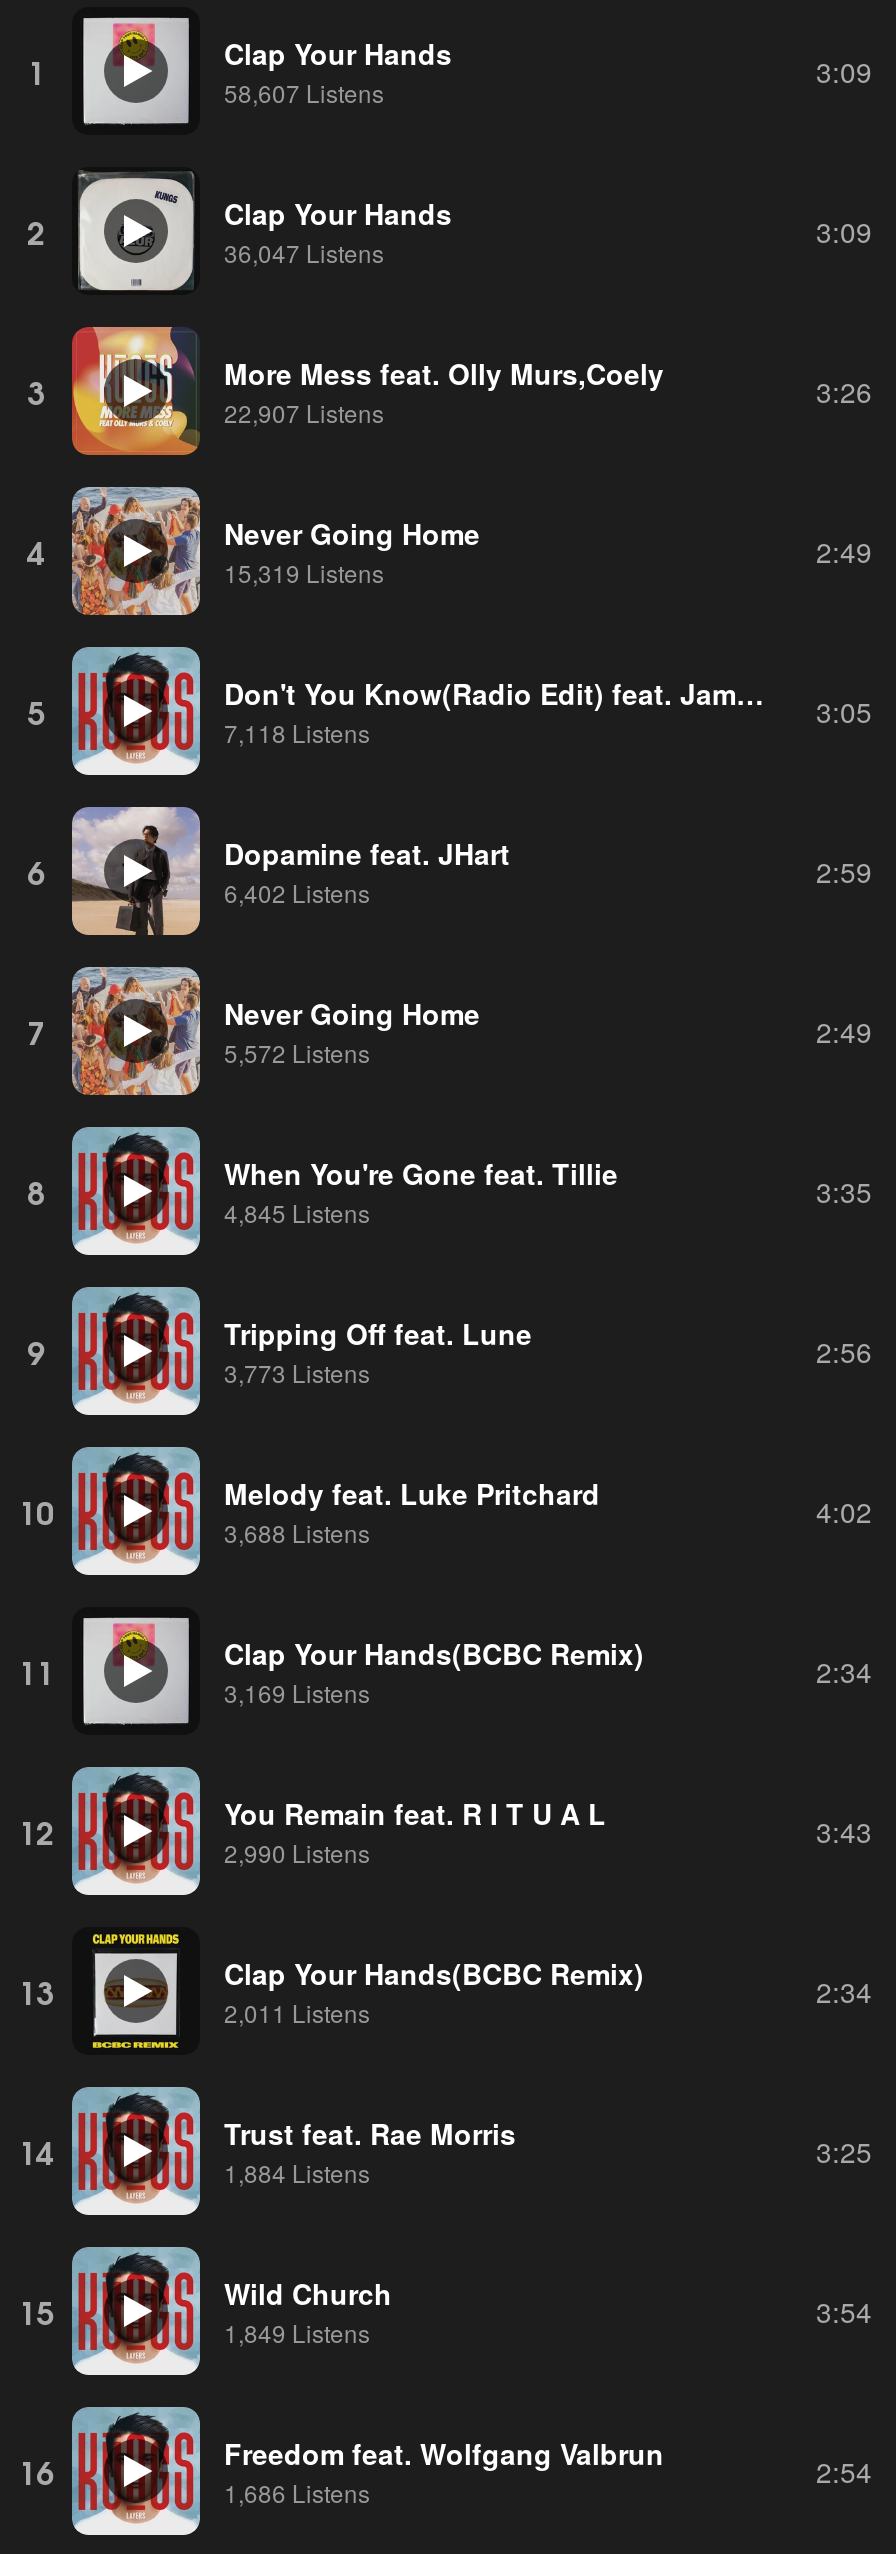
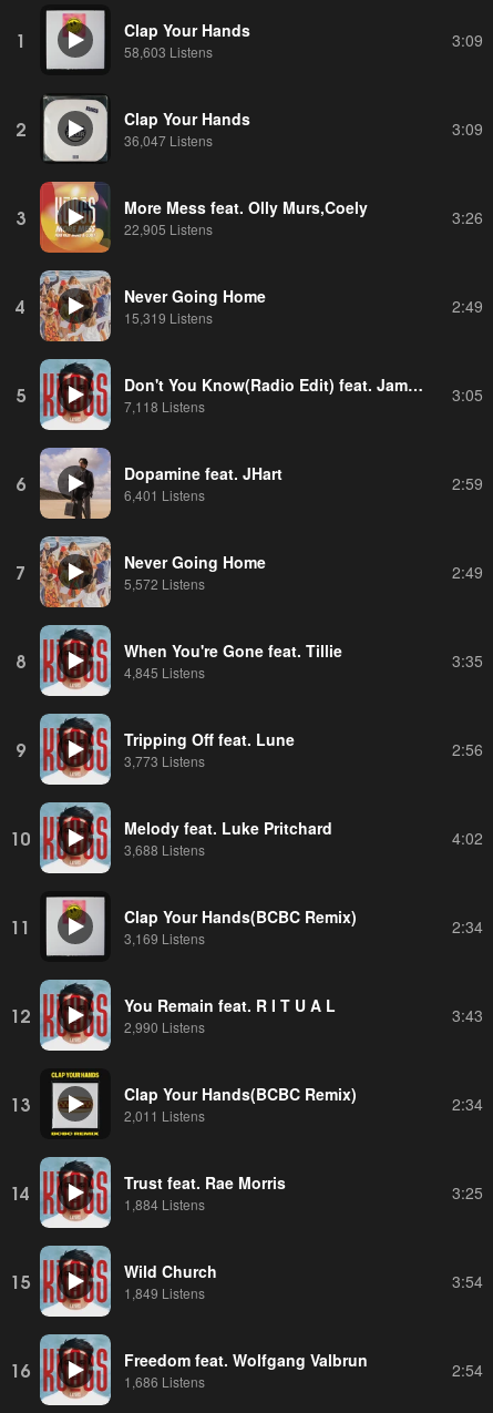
[224,74,384,108] 58,607 Listens -> [124,42,213,60] 58,603 Listens
[224,394,384,428] 22,907 Listens -> [124,219,213,238] 22,905 Listens
[224,874,370,908] 6,402 Listens -> [124,485,205,504] 6,401 Listens

